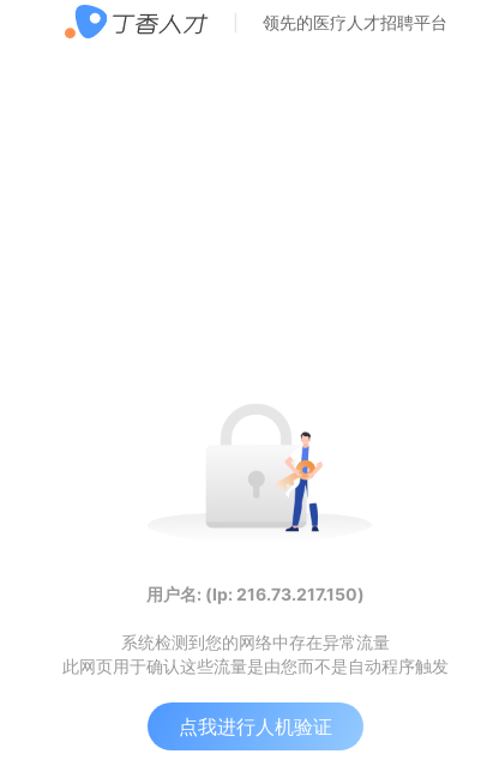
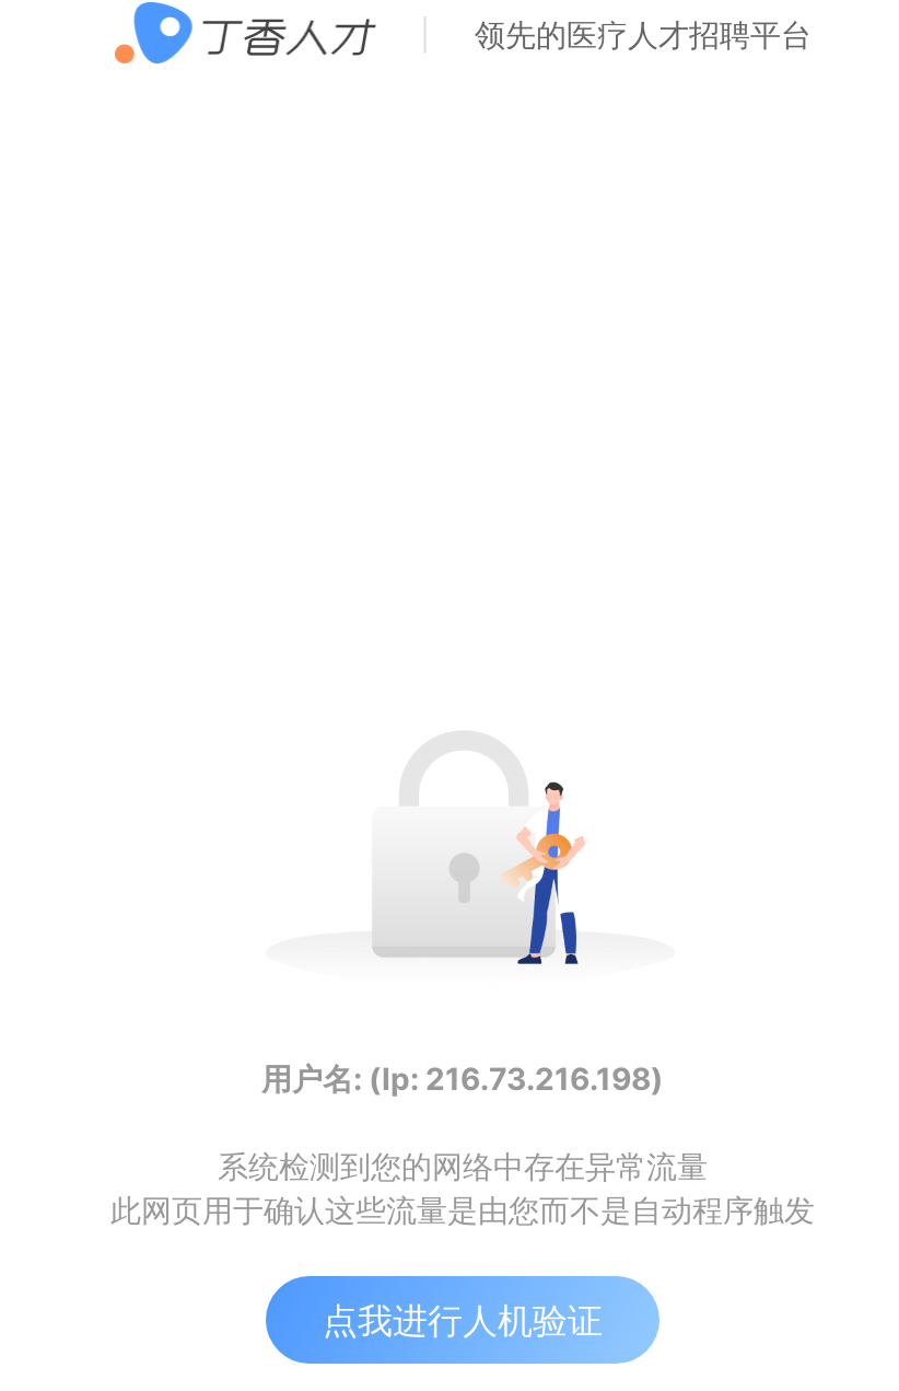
[146,584,365,604] 用户名: (Ip: 216.73.217.150) -> [261,1059,664,1097] 用户名: (Ip: 216.73.216.198)

